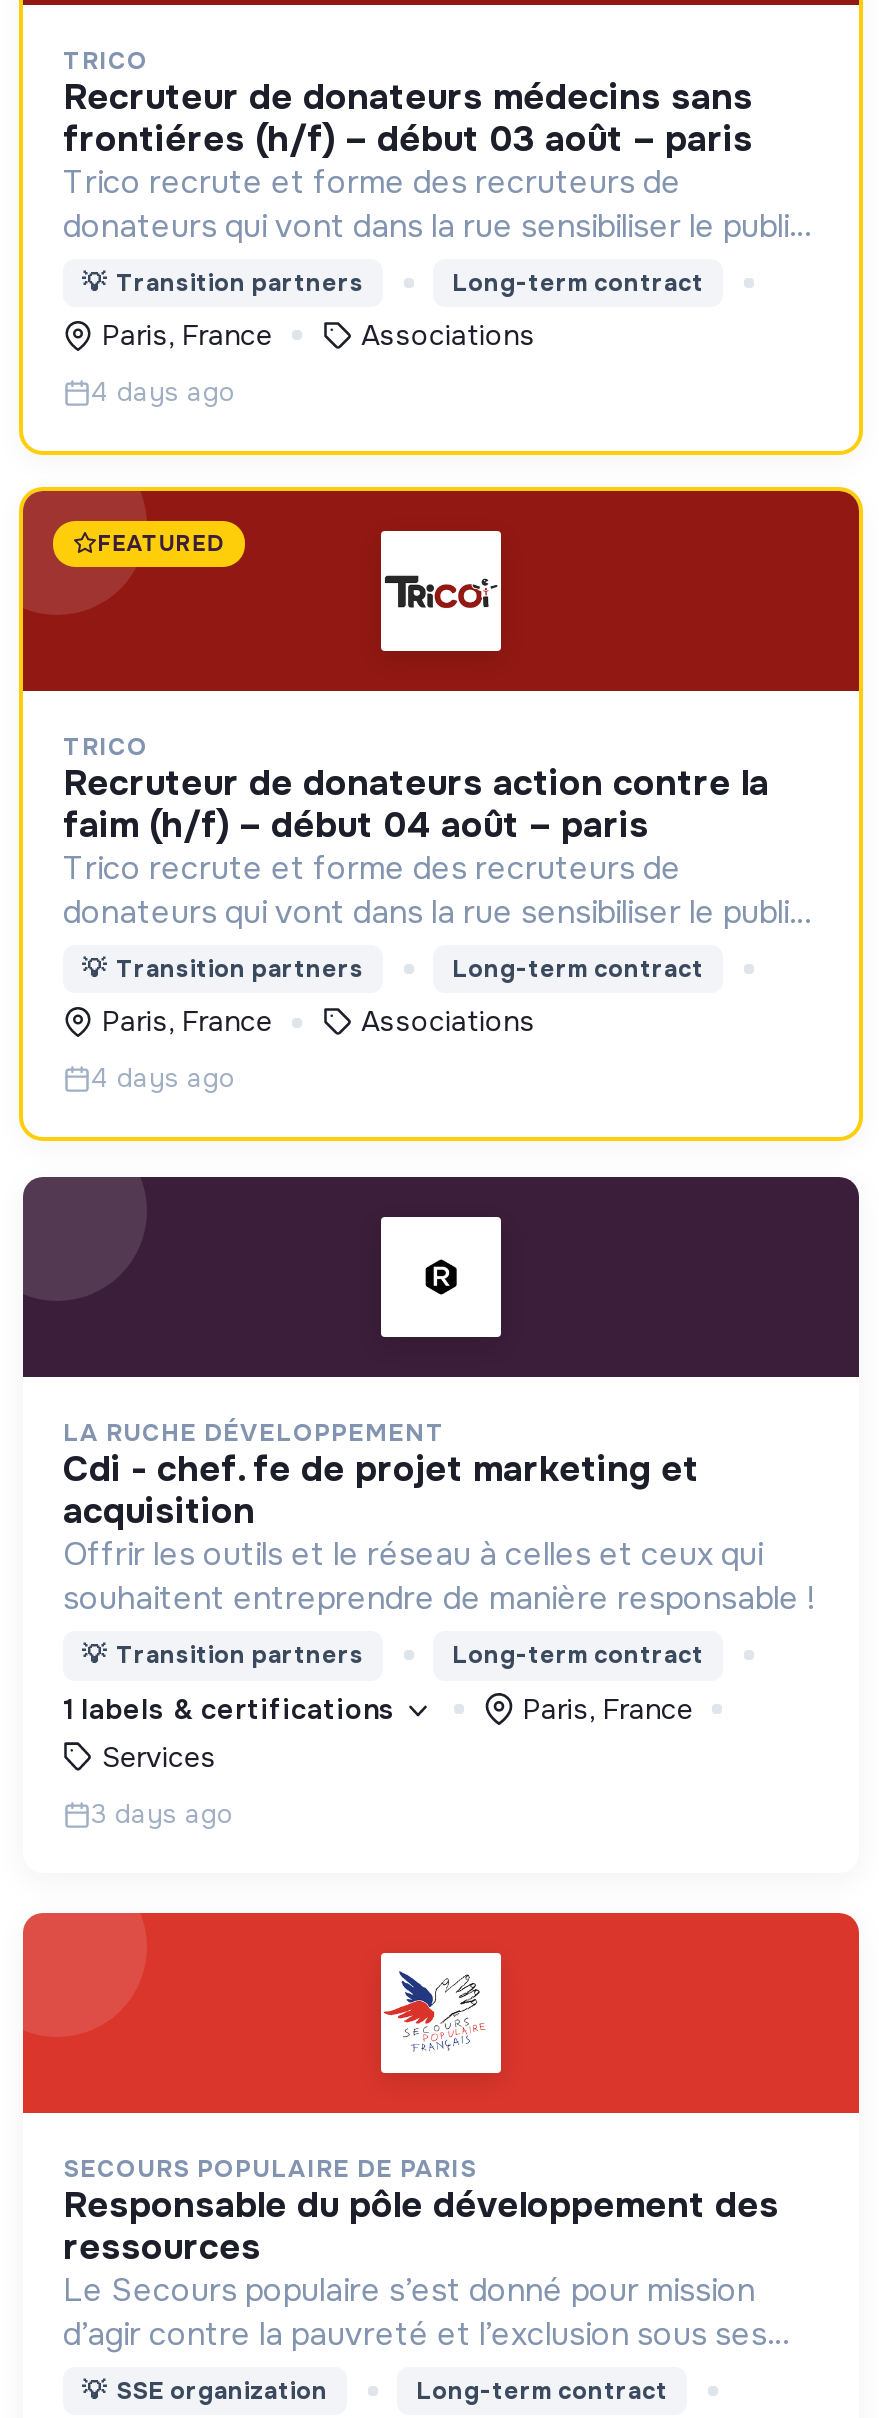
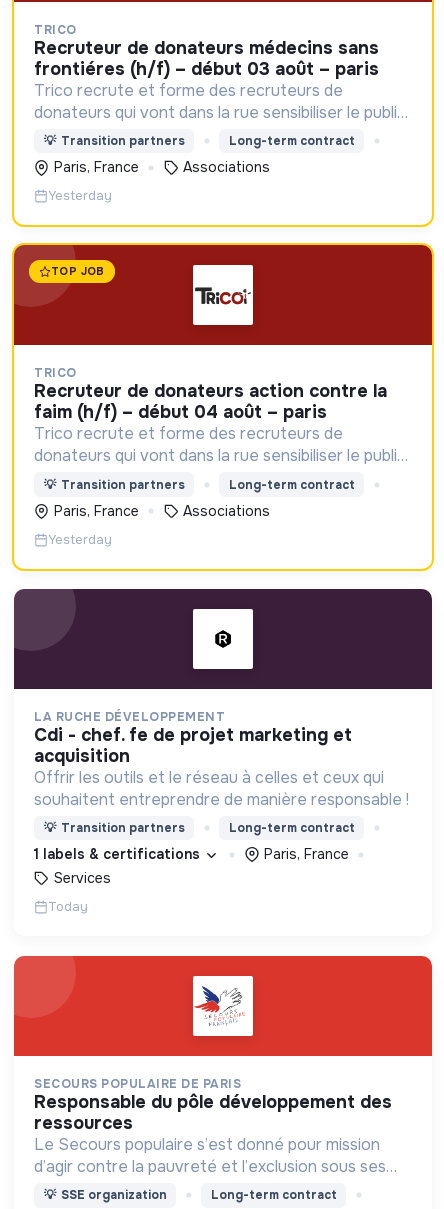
[91,375,235,409] 4 days ago -> [48,187,112,204] Yesterday
[97,529,225,557] FEATURED -> [51,264,105,278] TOP JOB
[91,1062,235,1096] 4 days ago -> [48,531,112,548] Yesterday
[91,1796,233,1830] 3 days ago -> [48,898,88,915] Today

